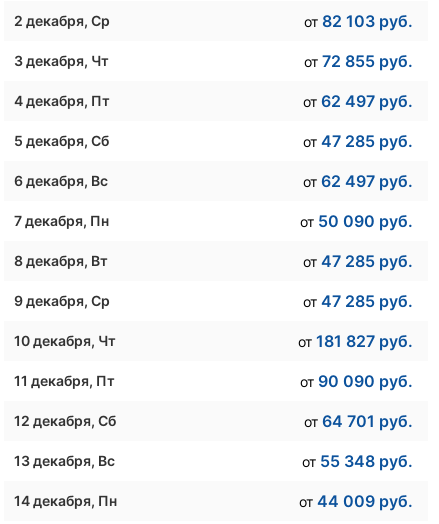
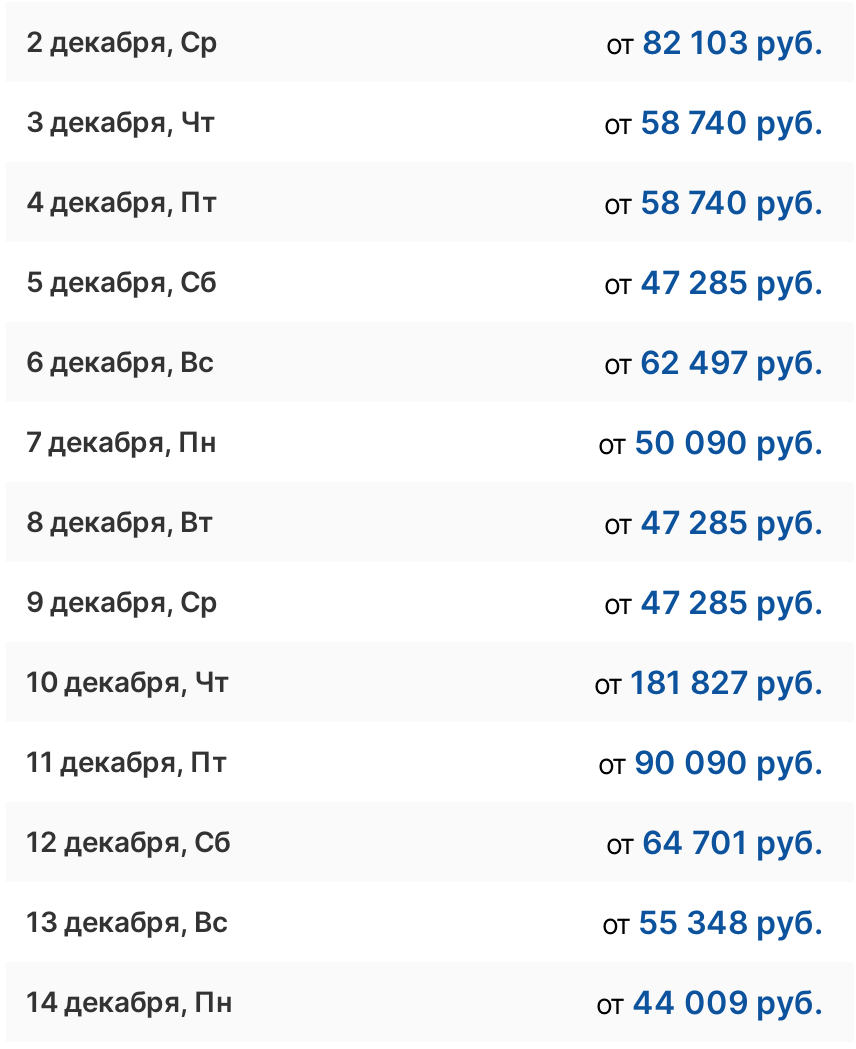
[304,51,413,71] от 72 855 руб. -> [604,102,824,142] от 58 740 руб.
[303,91,413,111] от 62 497 руб. -> [604,182,824,222] от 58 740 руб.

